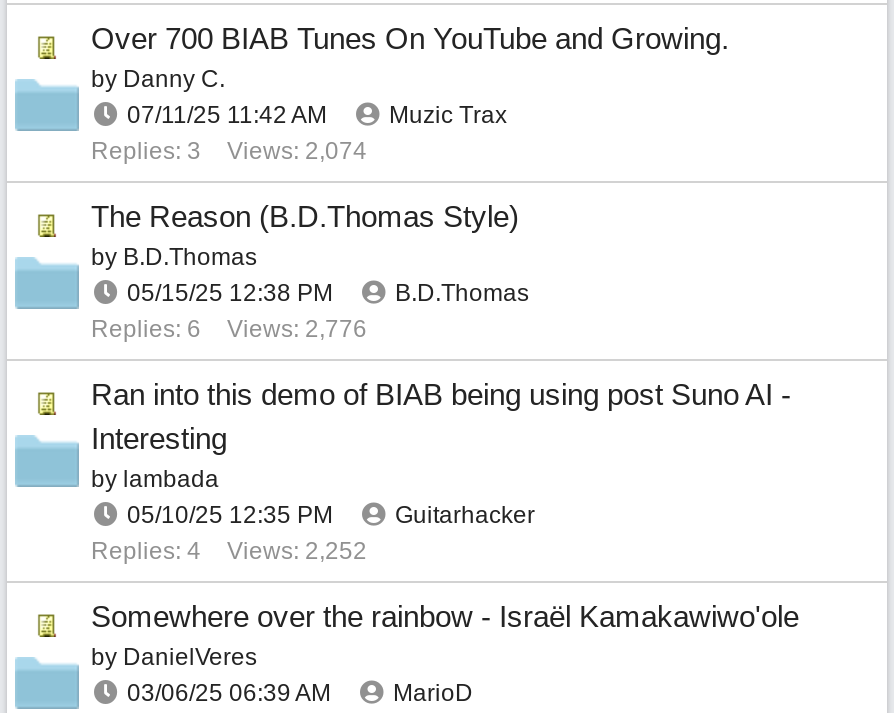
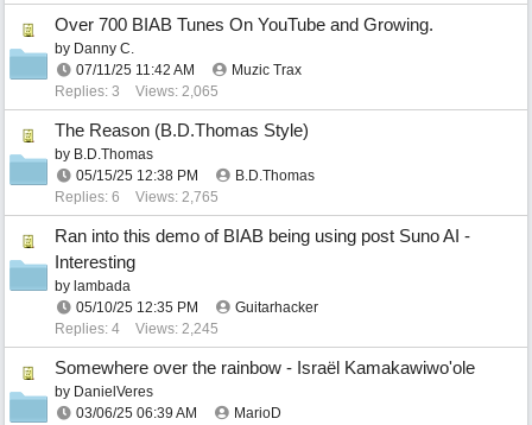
[91,137,367,165] Replies: 3 Views: 2,074 -> [55,83,218,100] Replies: 3 Views: 2,065
[91,315,367,343] Replies: 6 Views: 2,776 -> [55,189,218,205] Replies: 6 Views: 2,765
[91,537,367,565] Replies: 4 Views: 2,252 -> [55,321,218,337] Replies: 4 Views: 2,245

